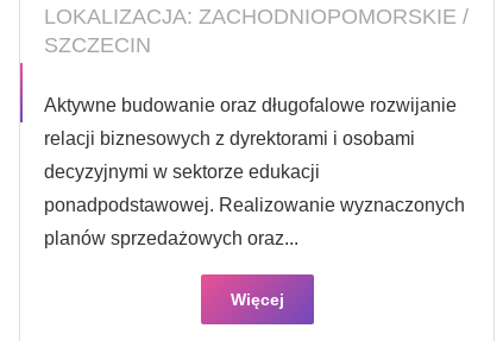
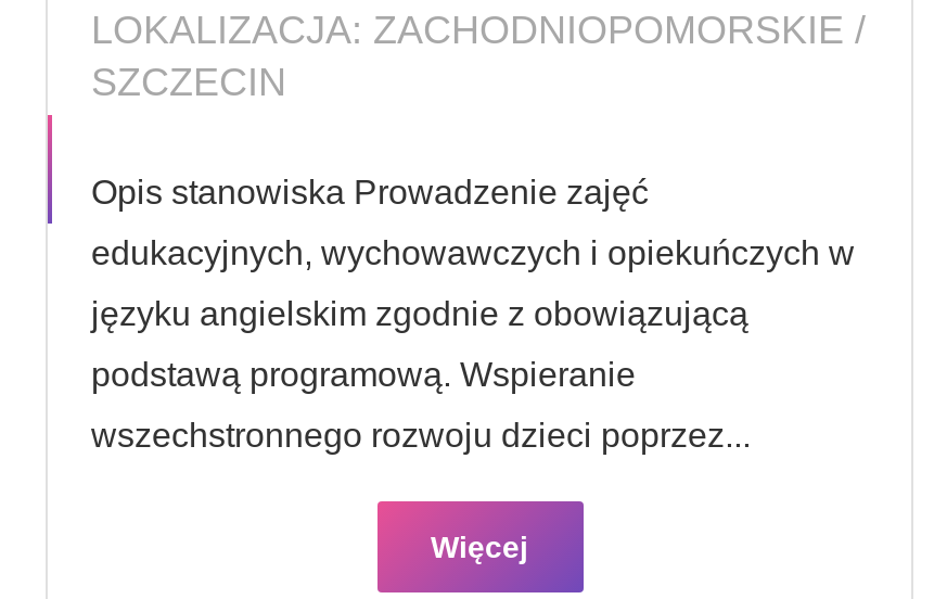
[44,95,457,115] Aktywne budowanie oraz długofalowe rozwijanie -> [91,174,649,211] Opis stanowiska Prowadzenie zajęć
[44,128,415,149] relacji biznesowych z dyrektorami i osobami -> [91,234,855,271] edukacyjnych, wychowawczych i opiekuńczych w
[44,162,320,182] decyzyjnymi w sektorze edukacji -> [91,295,748,332] języku angielskim zgodnie z obowiązującą
[44,195,465,215] ponadpodstawowej. Realizowanie wyznaczonych -> [91,356,636,393] podstawą programową. Wspieranie
[44,228,298,248] planów sprzedażowych oraz... -> [91,417,751,454] wszechstronnego rozwoju dzieci poprzez...

